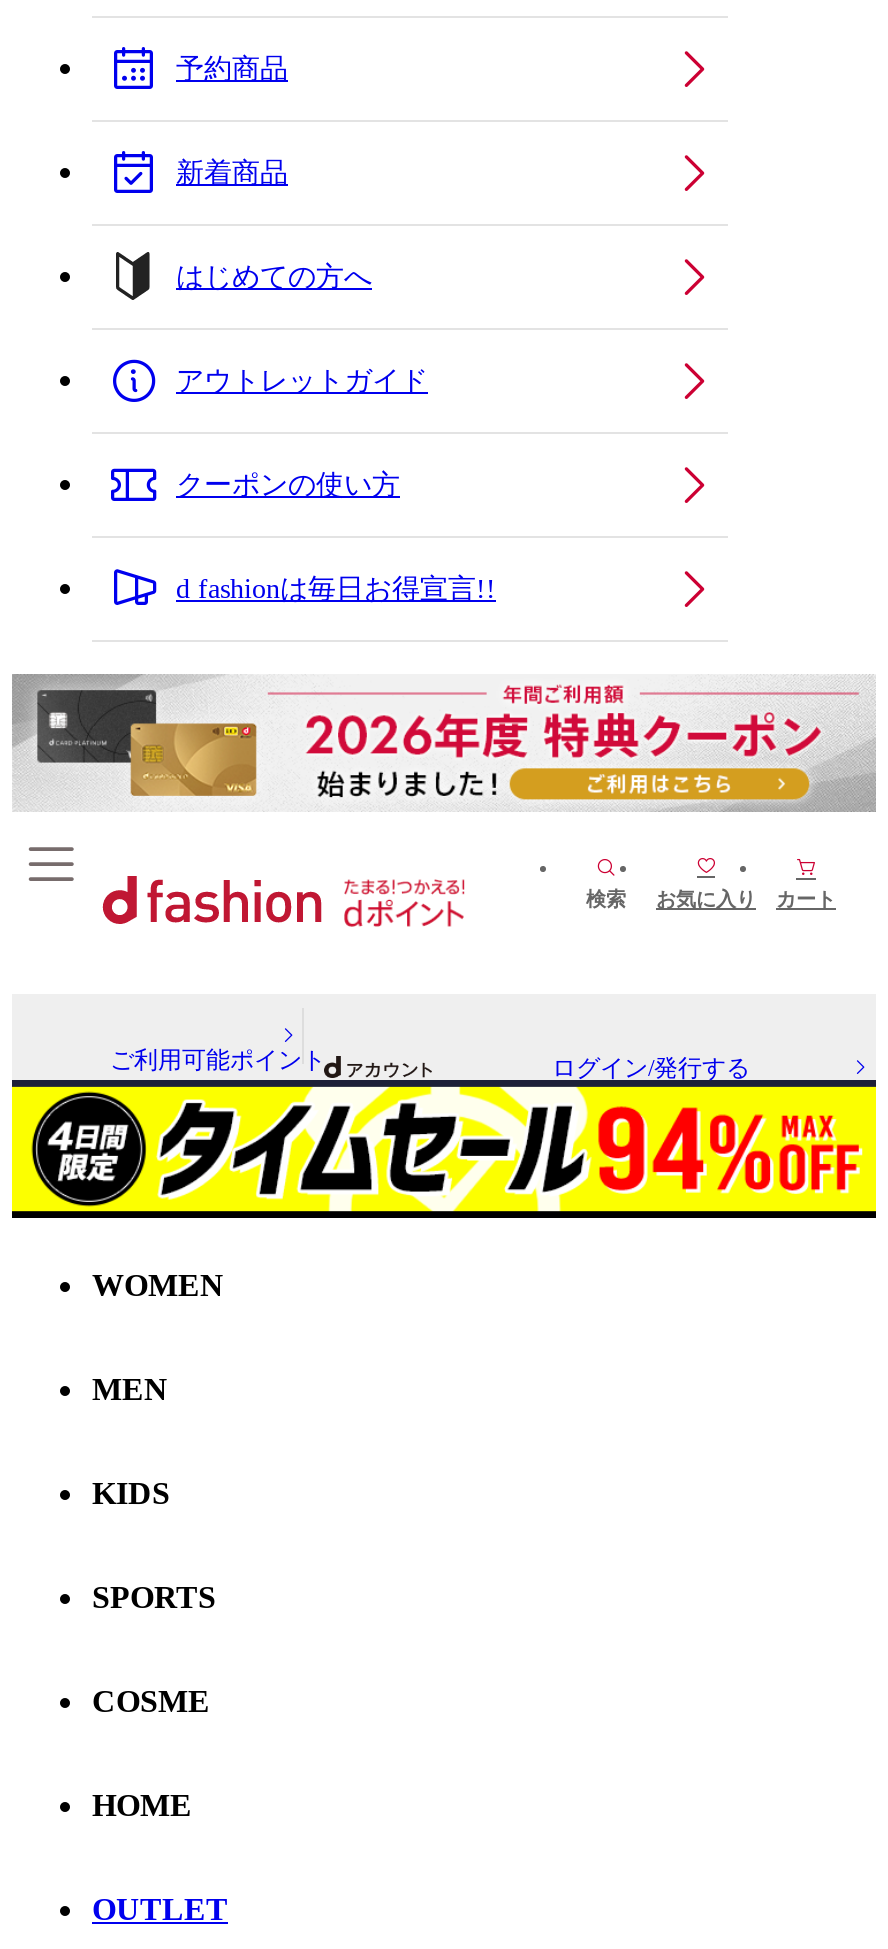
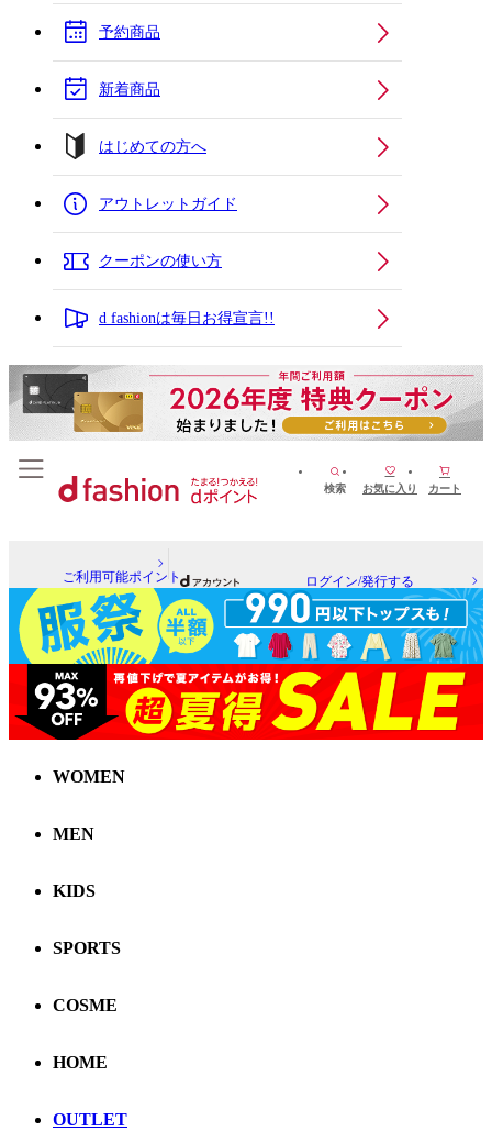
[10,1078,878,1220] [image] -> [8,587,484,741] [image]

